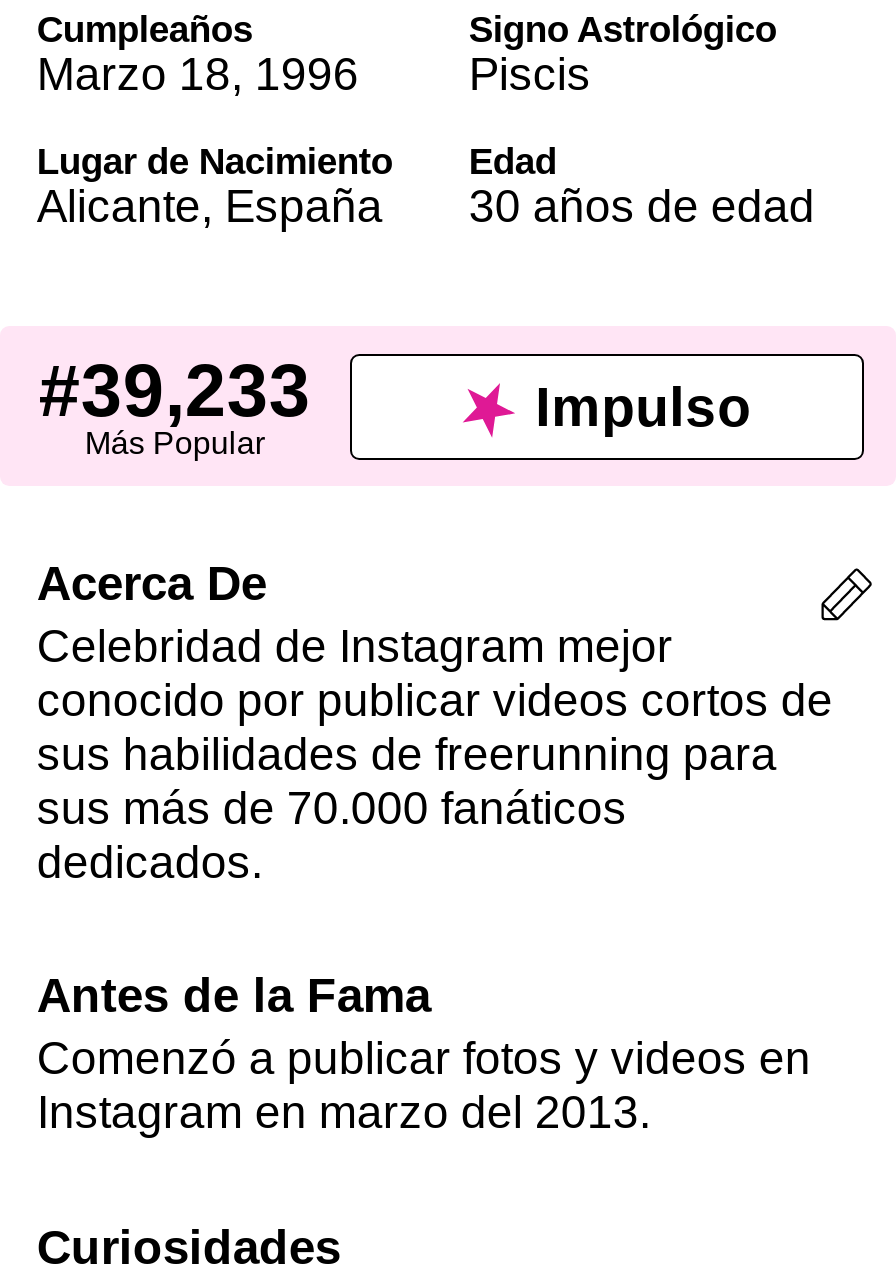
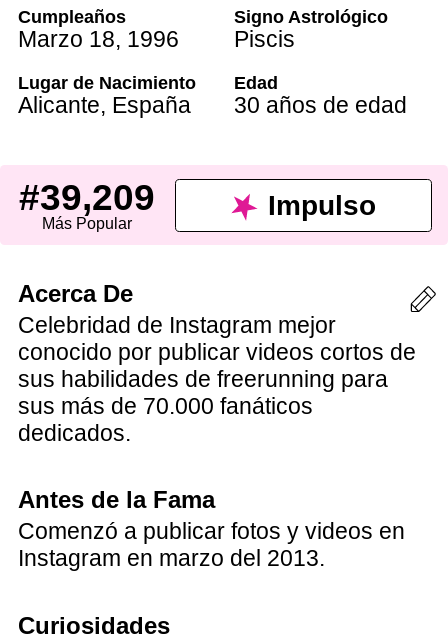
[39,349,311,431] #39,233 -> [19,176,155,217] #39,209

